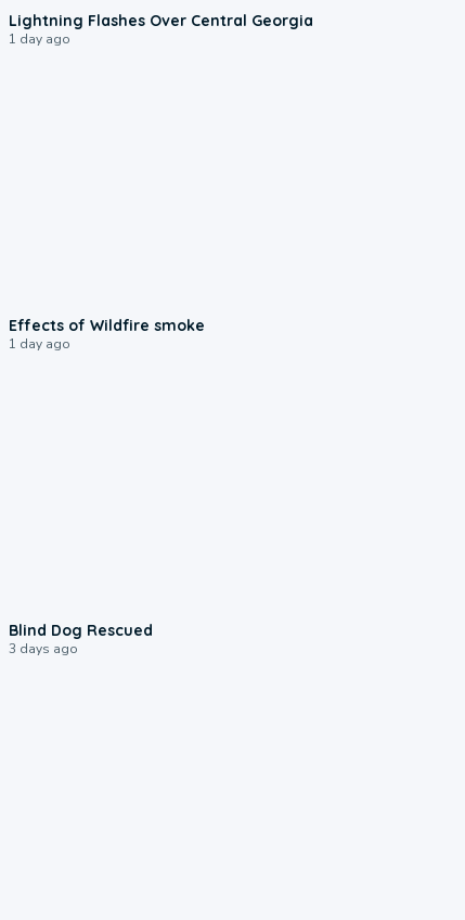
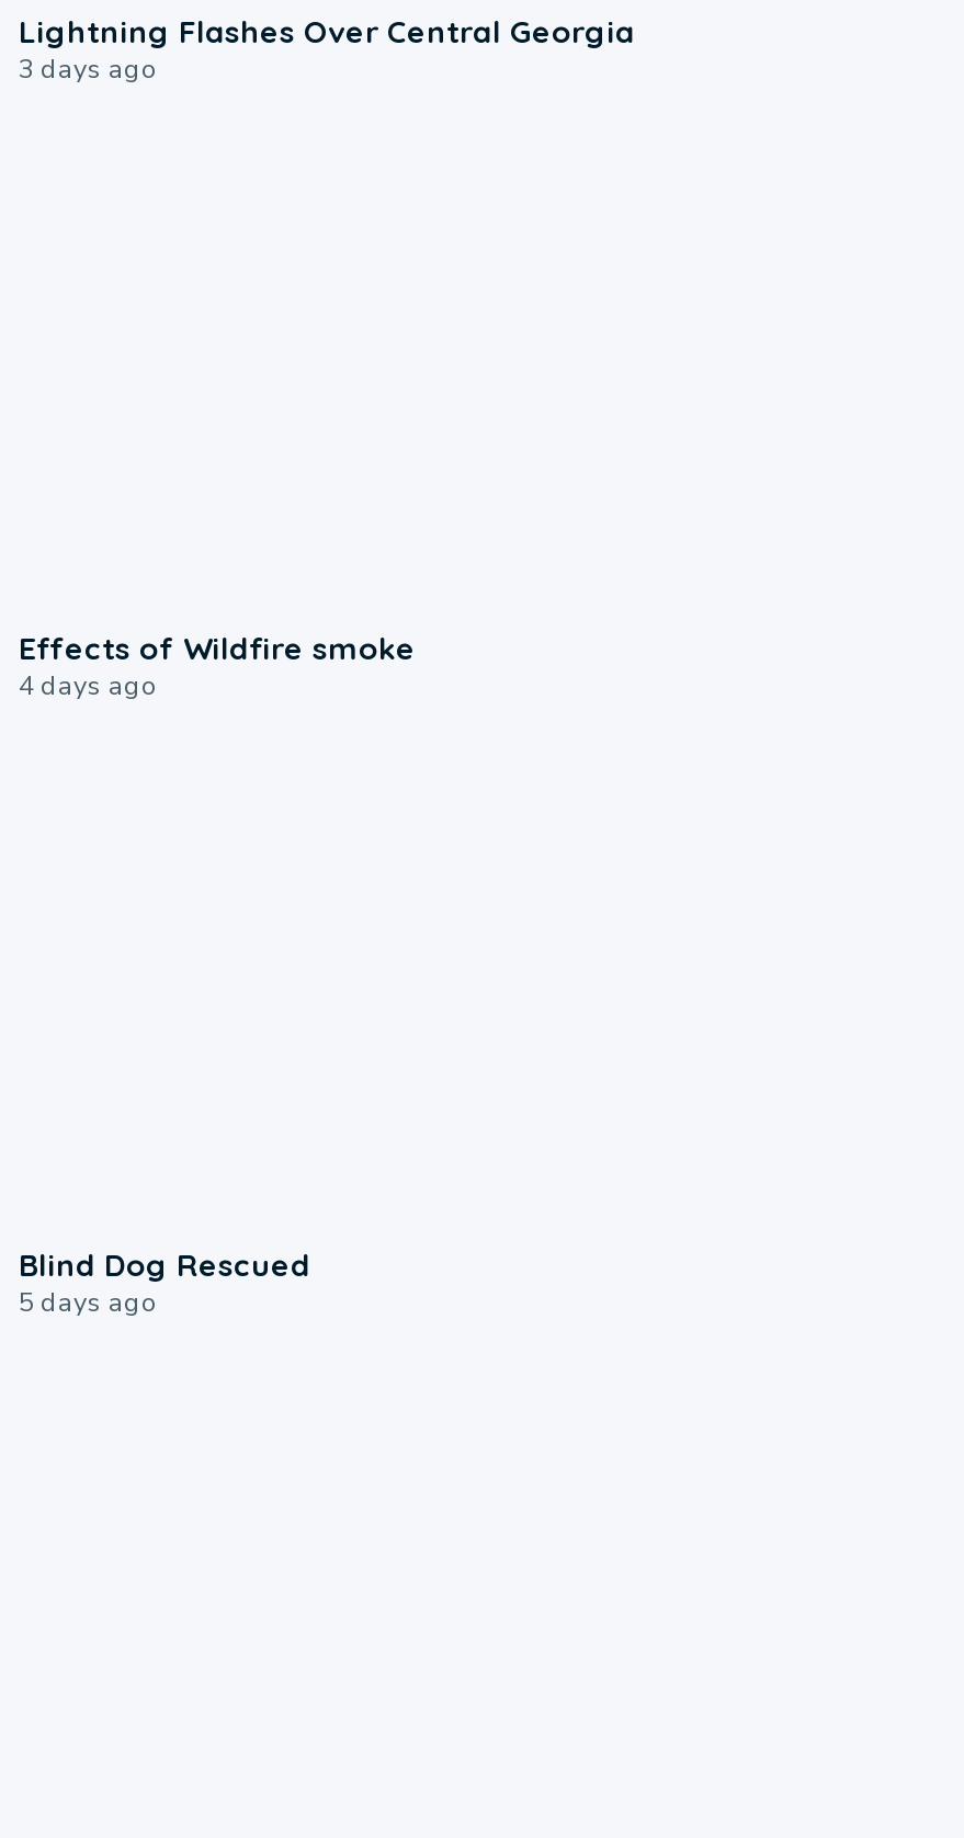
[9,31,71,48] 1 day ago -> [18,52,159,87] 3 days ago
[9,335,71,353] 1 day ago -> [18,669,159,704] 4 days ago
[9,640,78,658] 3 days ago -> [18,1285,159,1321] 5 days ago

